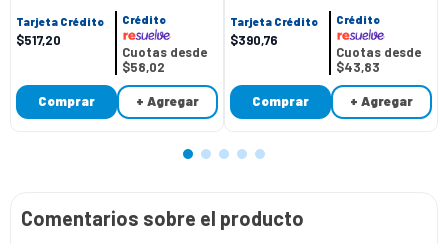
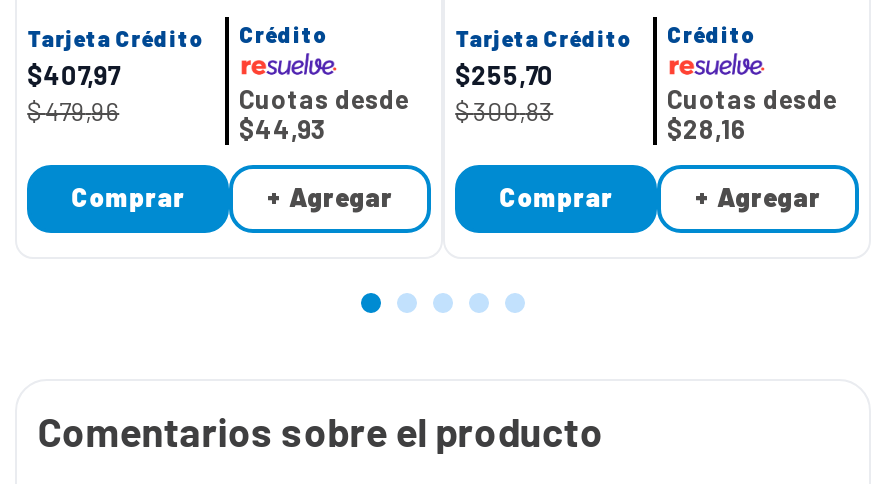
[16,32,61,48] $517,20 -> [27,59,119,127] $407,97 | $479,96
[230,32,278,48] $390,76 -> [455,59,553,127] $255,70 | $300,83
[122,59,165,75] $58,02 -> [239,114,327,146] $44,93
[336,59,380,75] $43,83 -> [667,114,747,146] $28,16

